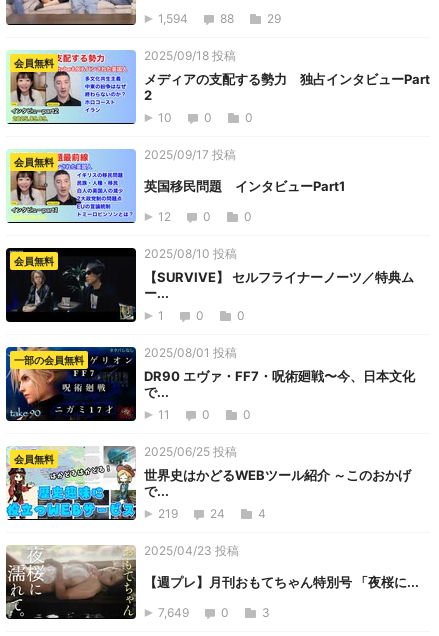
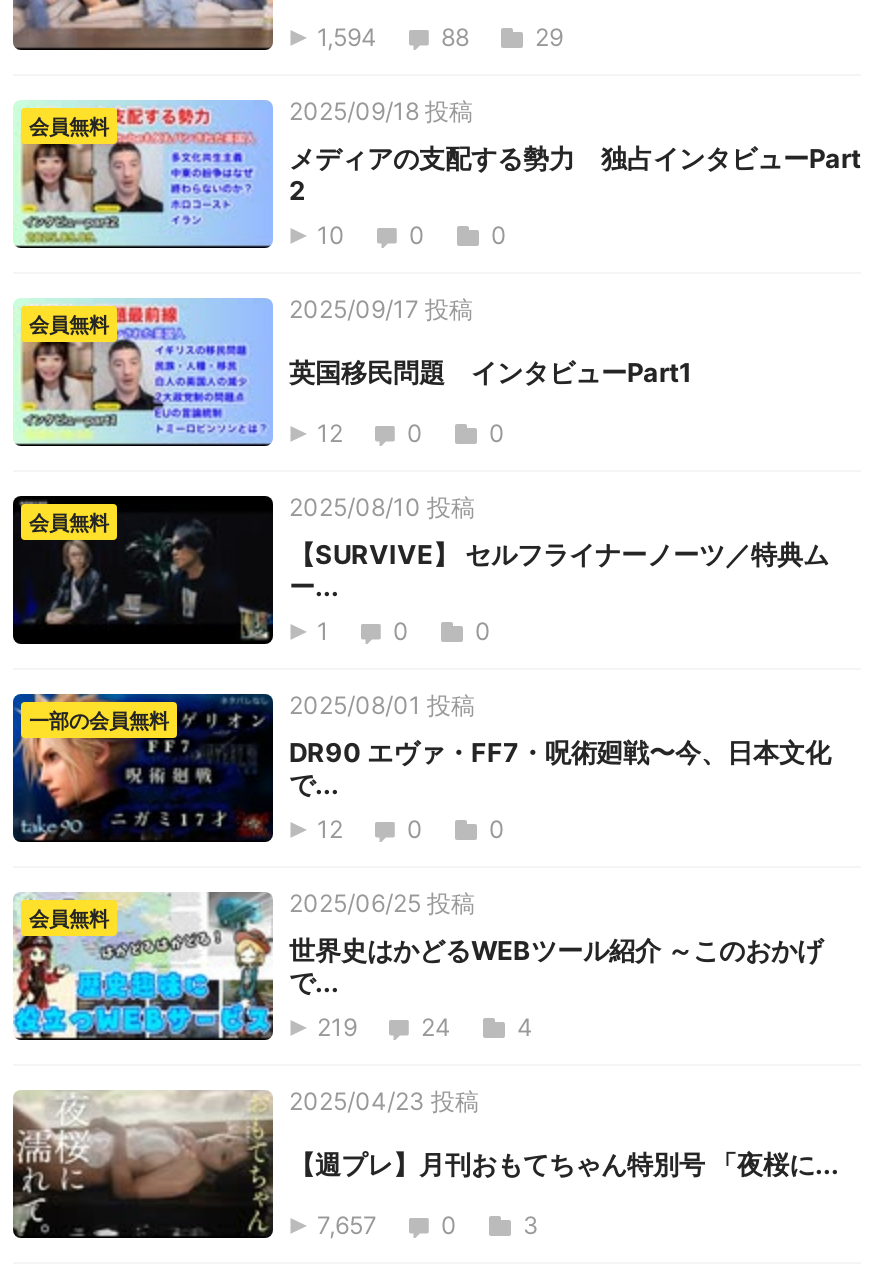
[158,407,170,422] 11 -> [317,814,343,844] 12
[158,605,189,620] 7,649 -> [317,1210,377,1240] 7,657

